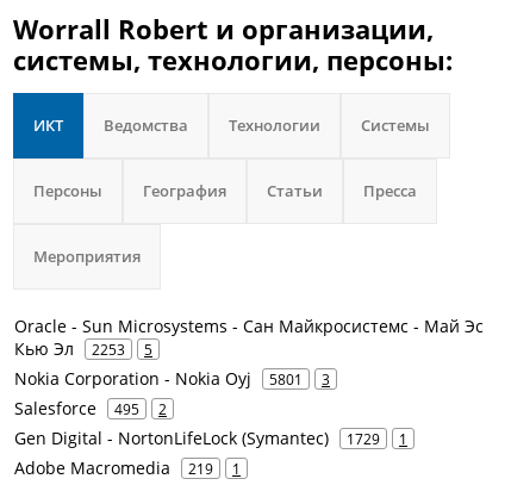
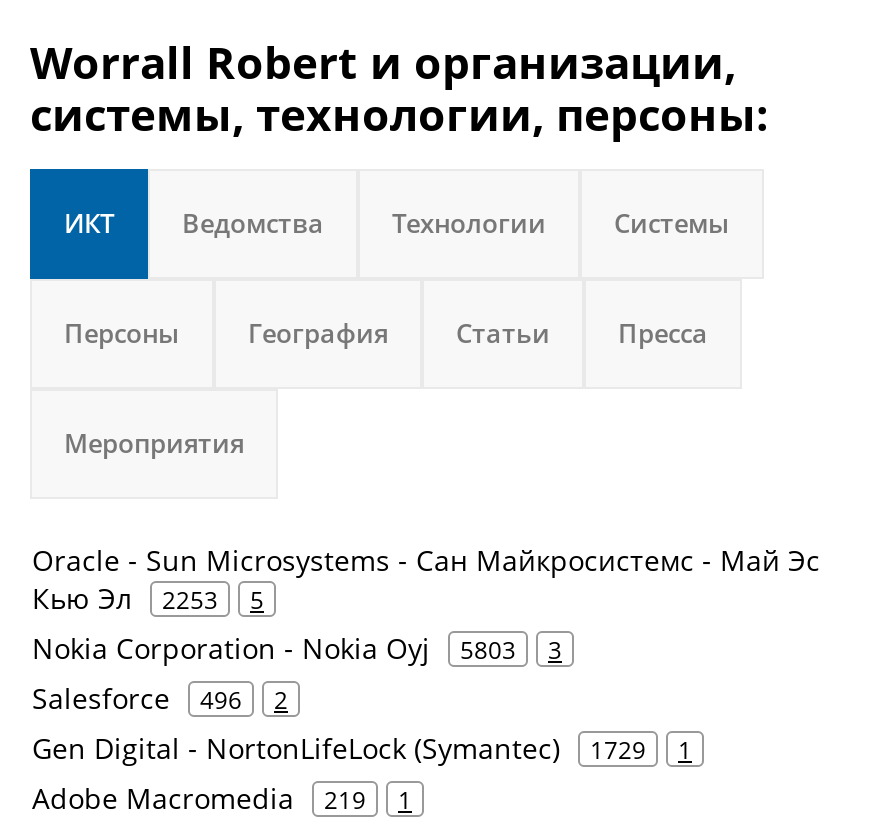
[14,367,330,390] Nokia Corporation - Nokia Oyj 5801 3 -> [32,629,562,667] Nokia Corporation - Nokia Oyj 5803 3
[14,397,167,419] Salesforce 495 2 -> [32,679,288,717] Salesforce 496 2

